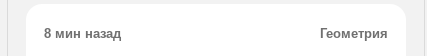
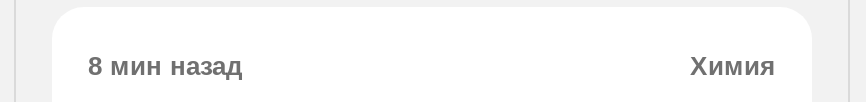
[320,26,388,41] Геометрия -> [690,51,776,81] Химия

